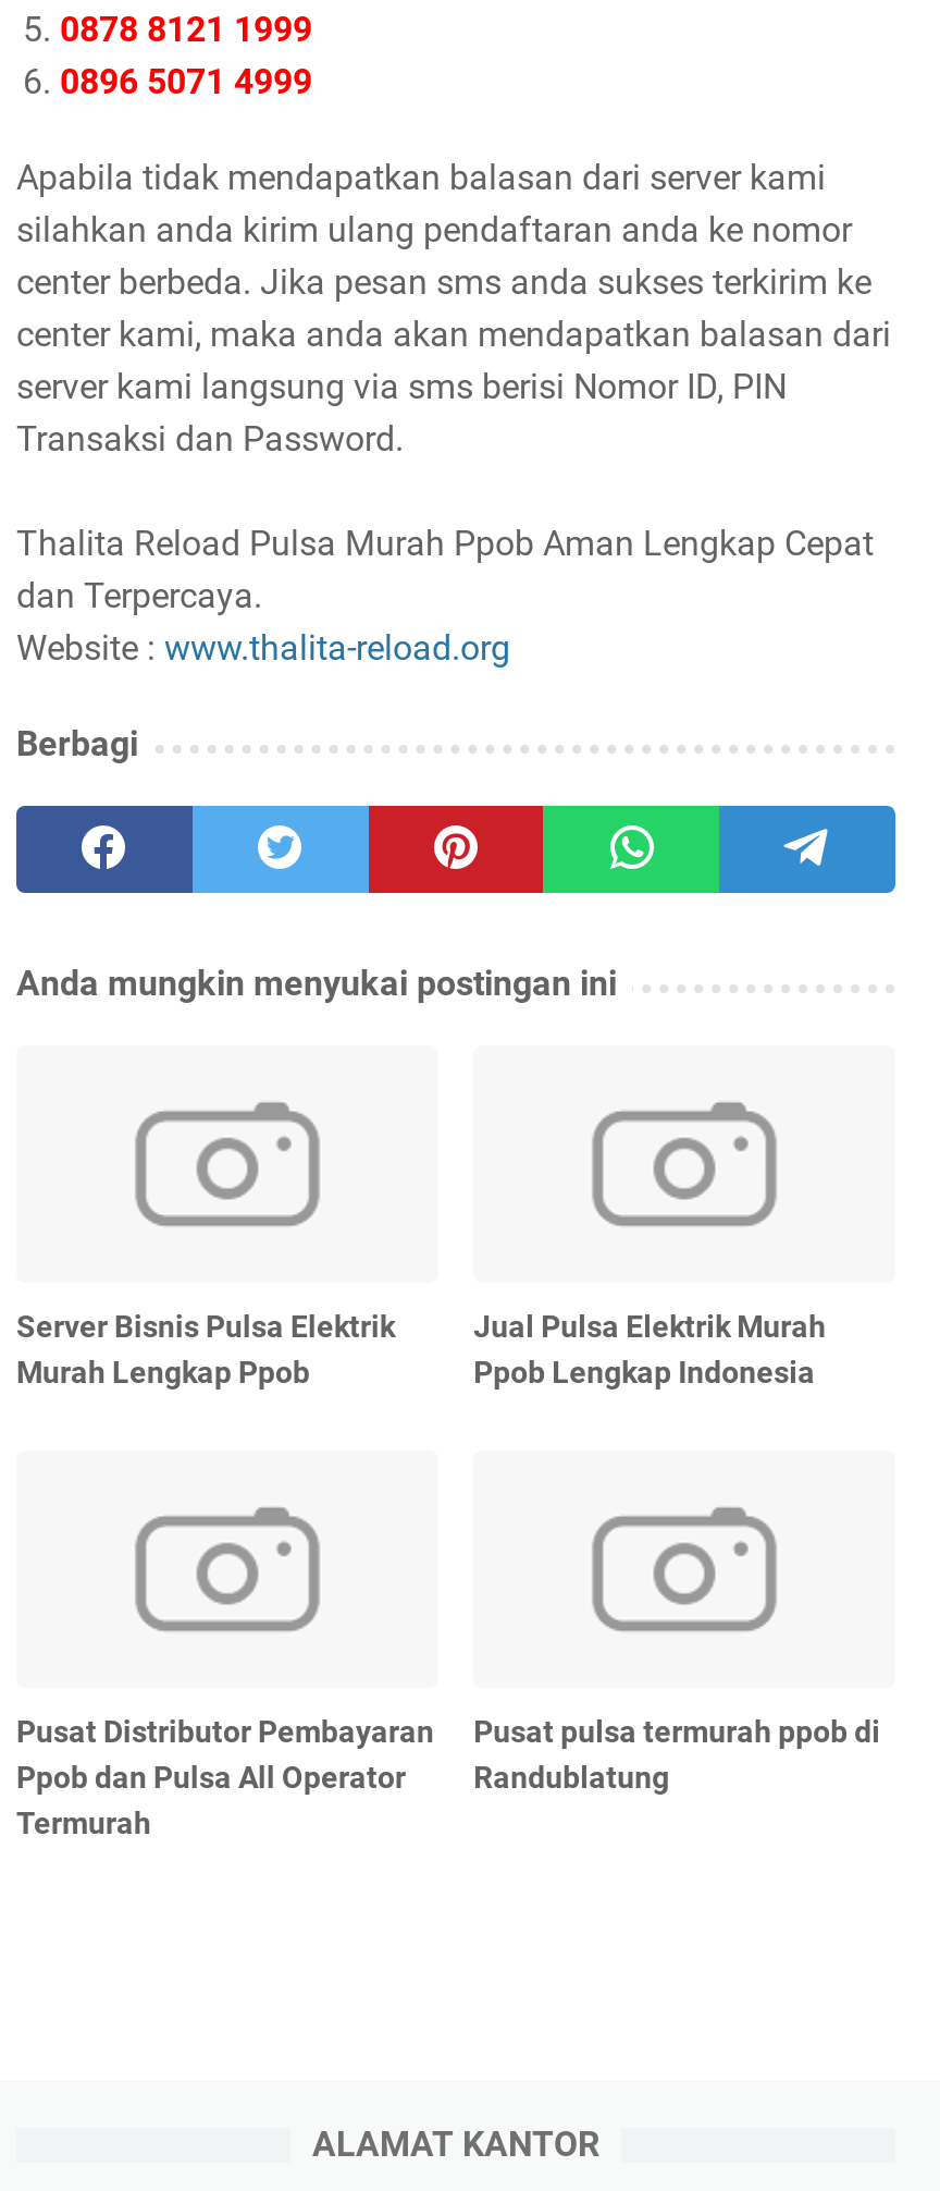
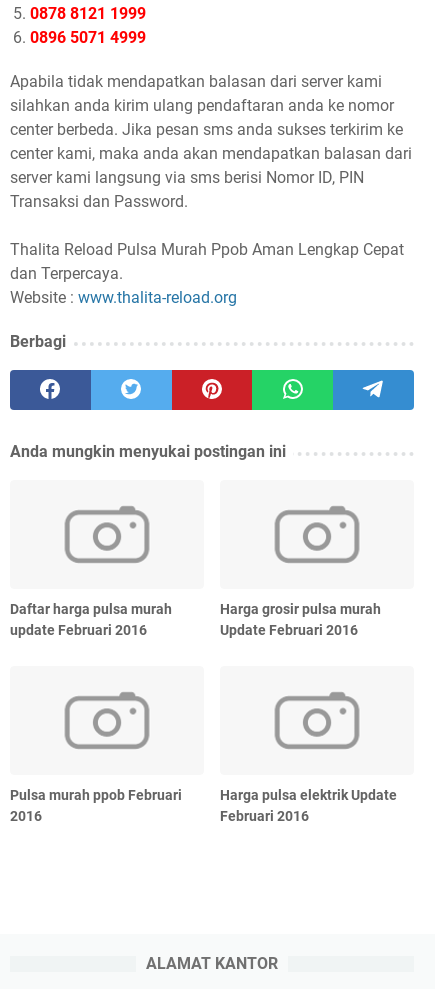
[16,1308,395,1389] Server Bisnis Pulsa Elektrik | Murah Lengkap Ppob -> [10,601,172,638] Daftar harga pulsa murah | update Februari 2016
[473,1308,826,1389] Jual Pulsa Elektrik Murah | Ppob Lengkap Indonesia -> [220,601,381,638] Harga grosir pulsa murah | Update Februari 2016
[16,1713,434,1840] Pusat Distributor Pembayaran | Ppob dan Pulsa All Operator | Termurah -> [10,787,182,824] Pulsa murah ppob Februari | 2016
[473,1713,880,1794] Pusat pulsa termurah ppob di | Randublatung -> [220,787,397,824] Harga pulsa elektrik Update | Februari 2016

